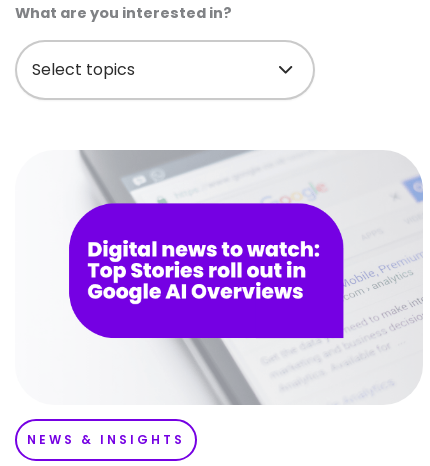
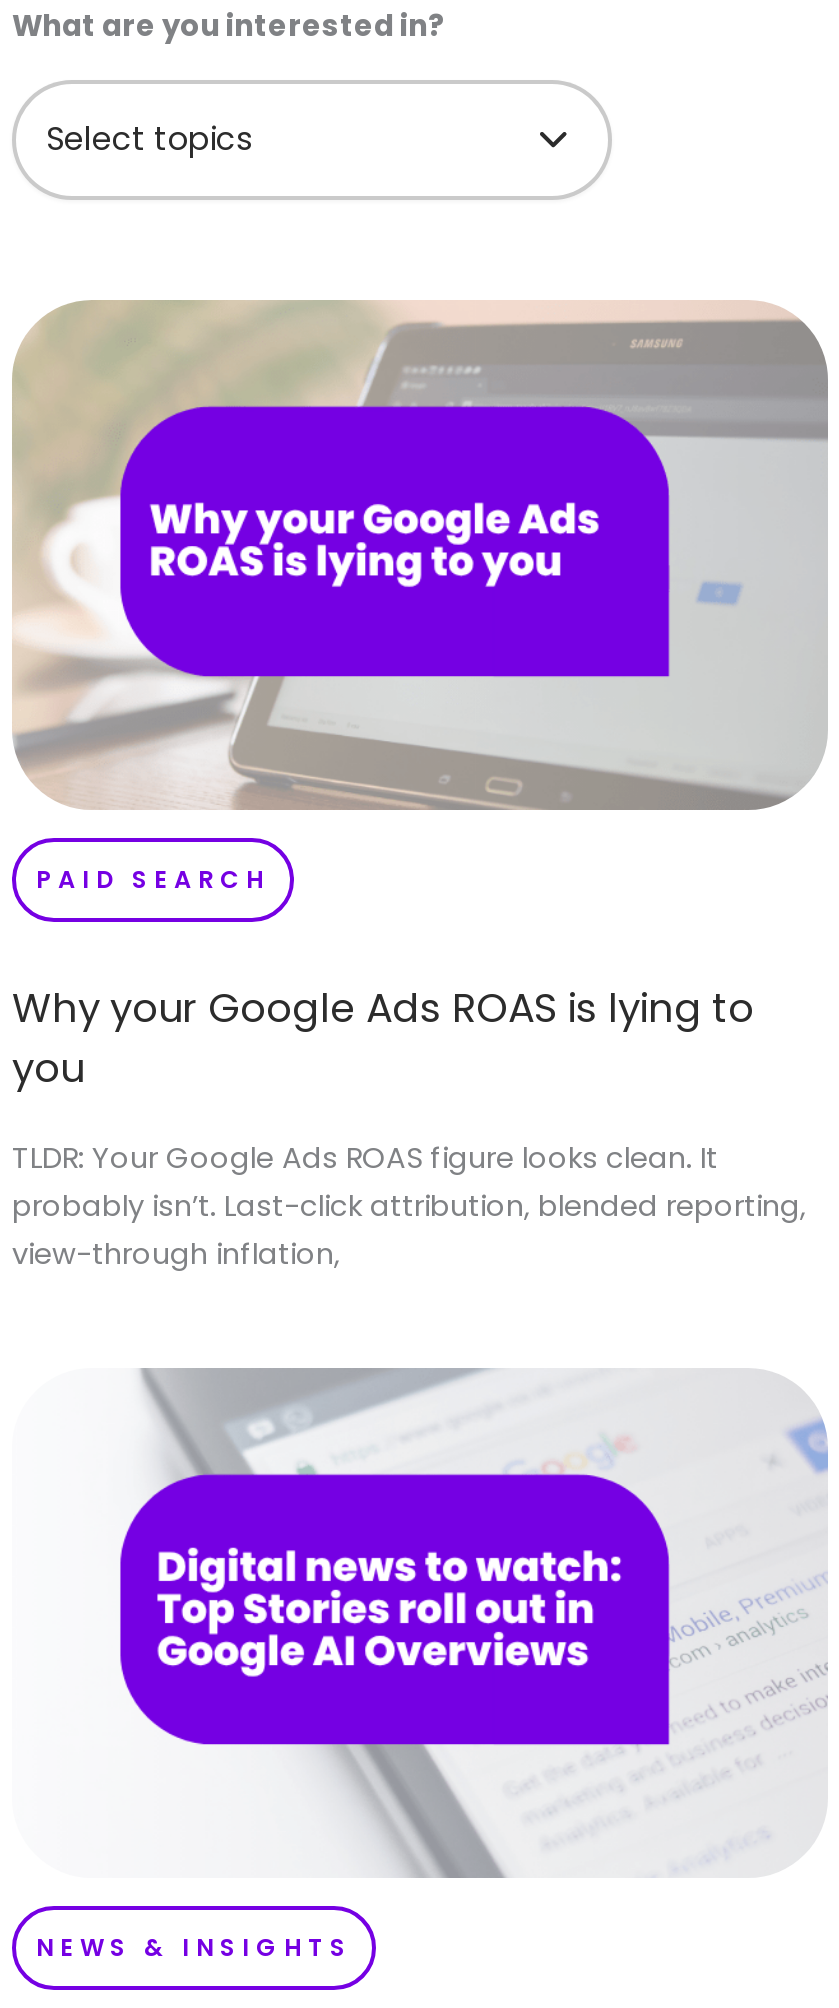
none -> [12,300,828,1273] [image] | PAID SEARCH | Why your Google Ads ROAS is lying to | you | TLDR: Your Google Ads ROAS figure looks clean. It | probably isn’t. Last-click attribution, blended reporting, | view-through inflation,

